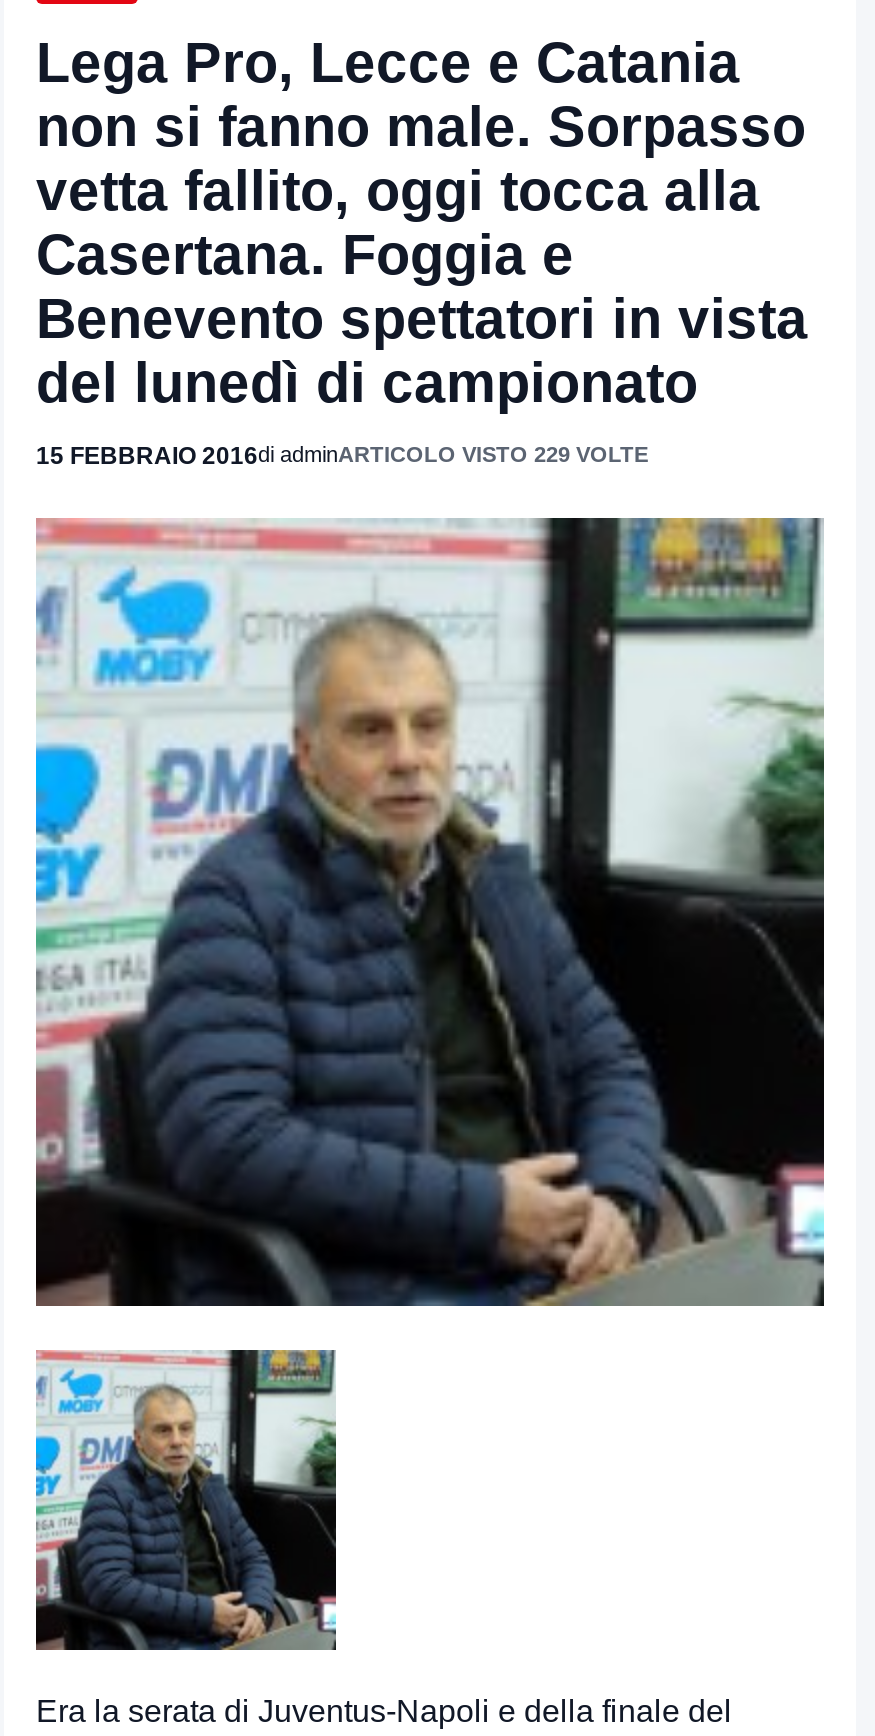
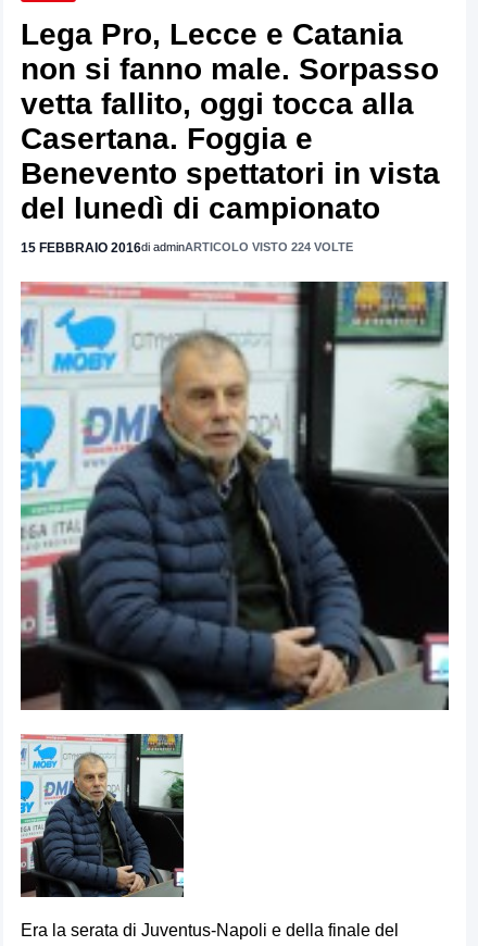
[36,441,648,469] 15 FEBBRAIO 2016di adminARTICOLO VISTO 229 VOLTE -> [21,240,353,255] 15 FEBBRAIO 2016di adminARTICOLO VISTO 224 VOLTE

